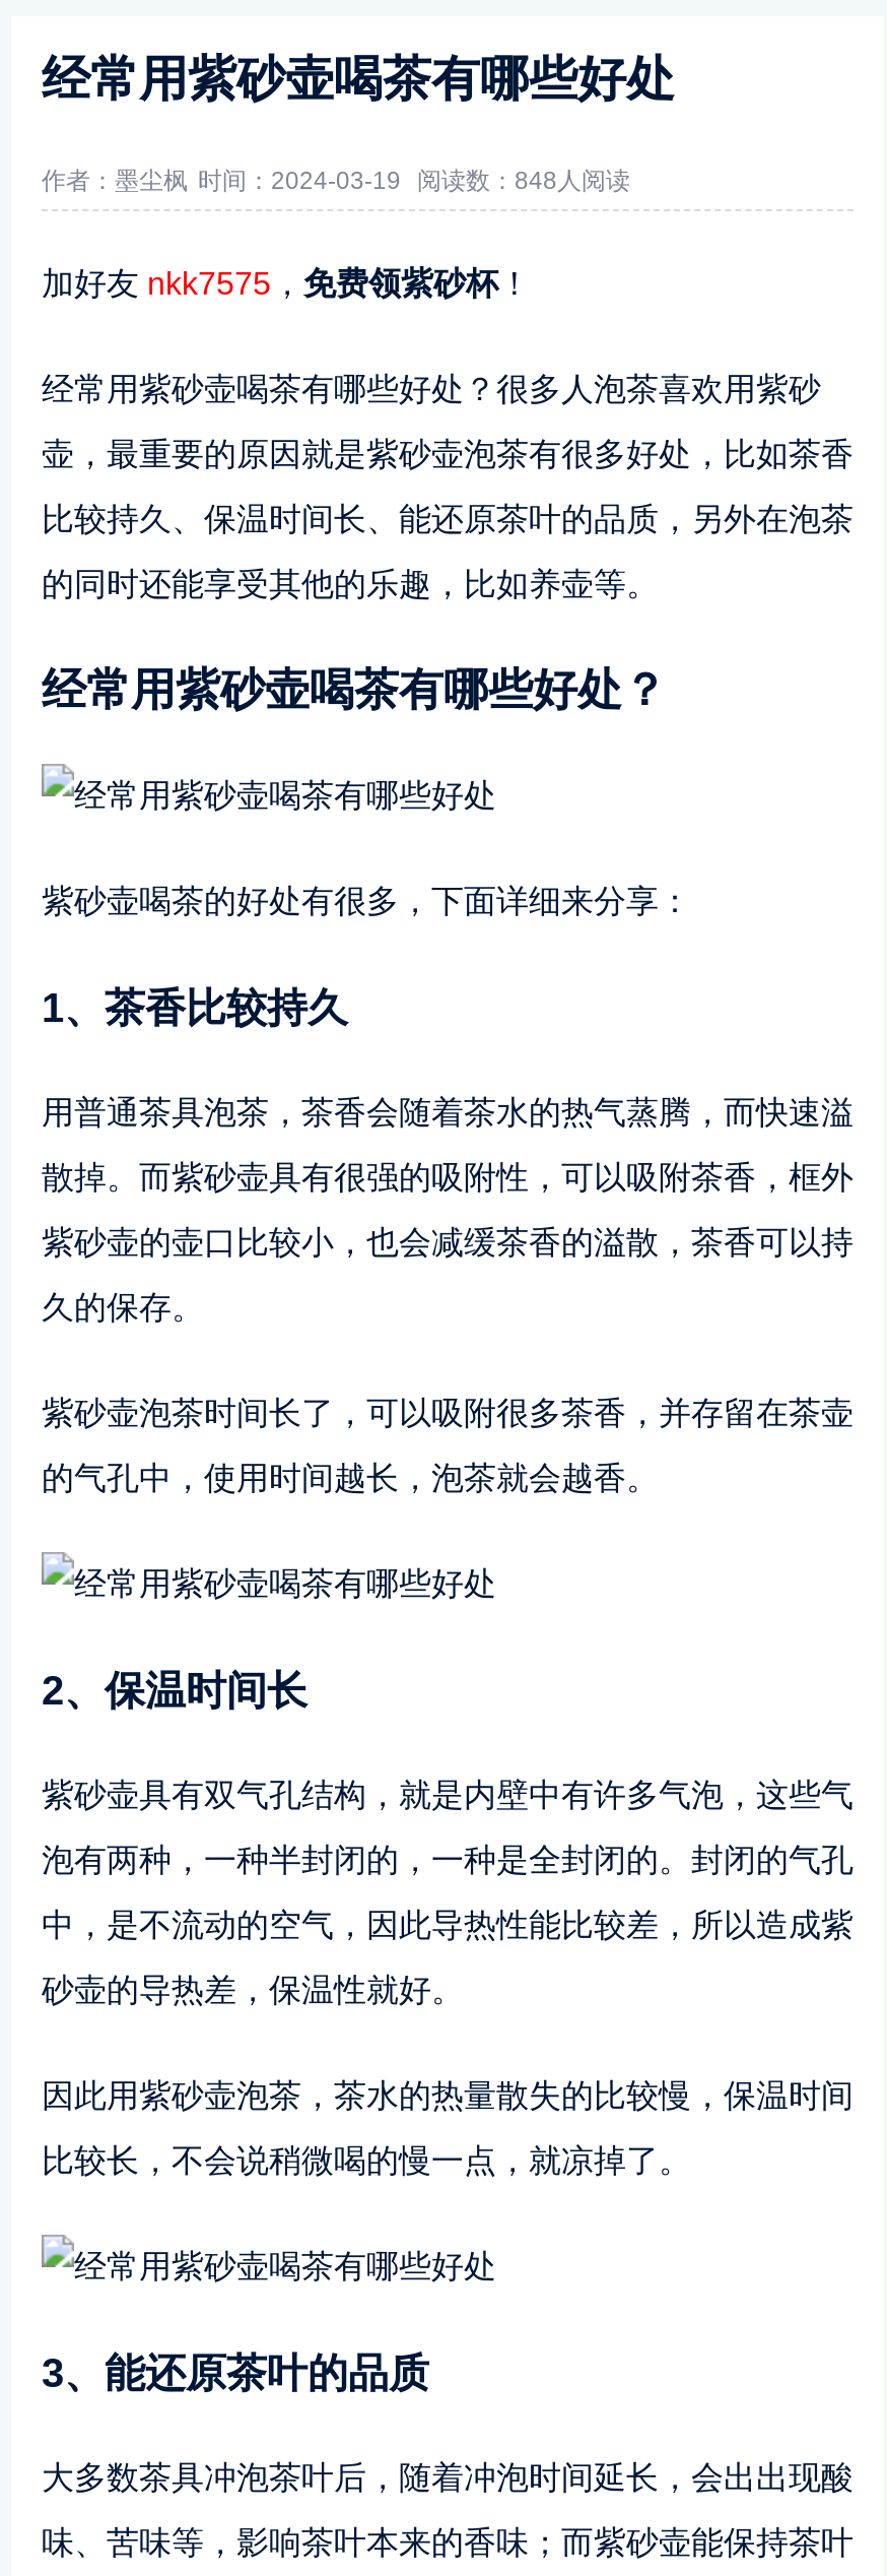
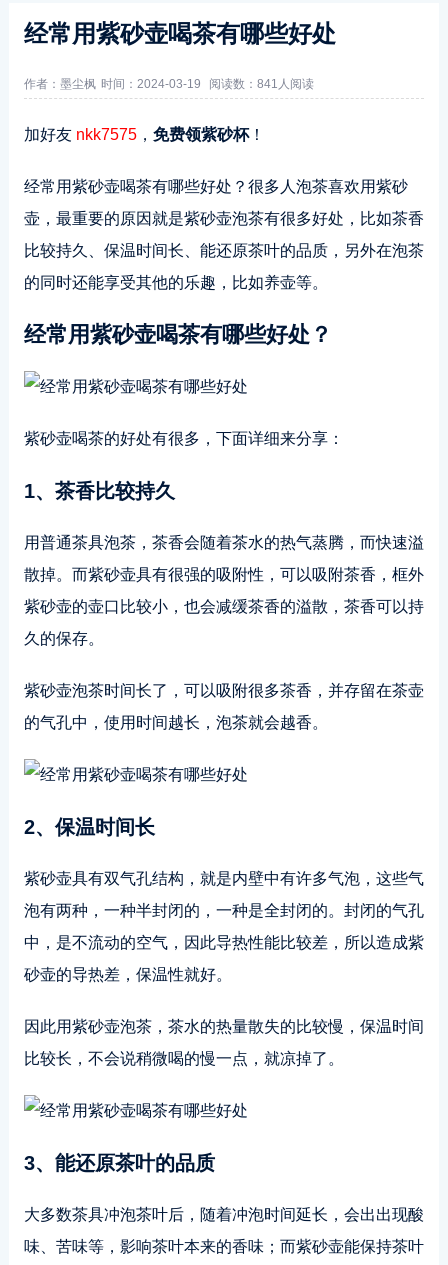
[42,167,630,195] 作者：墨尘枫 时间：2024-03-19 阅读数：848人阅读 -> [24,77,314,91] 作者：墨尘枫 时间：2024-03-19 阅读数：841人阅读

